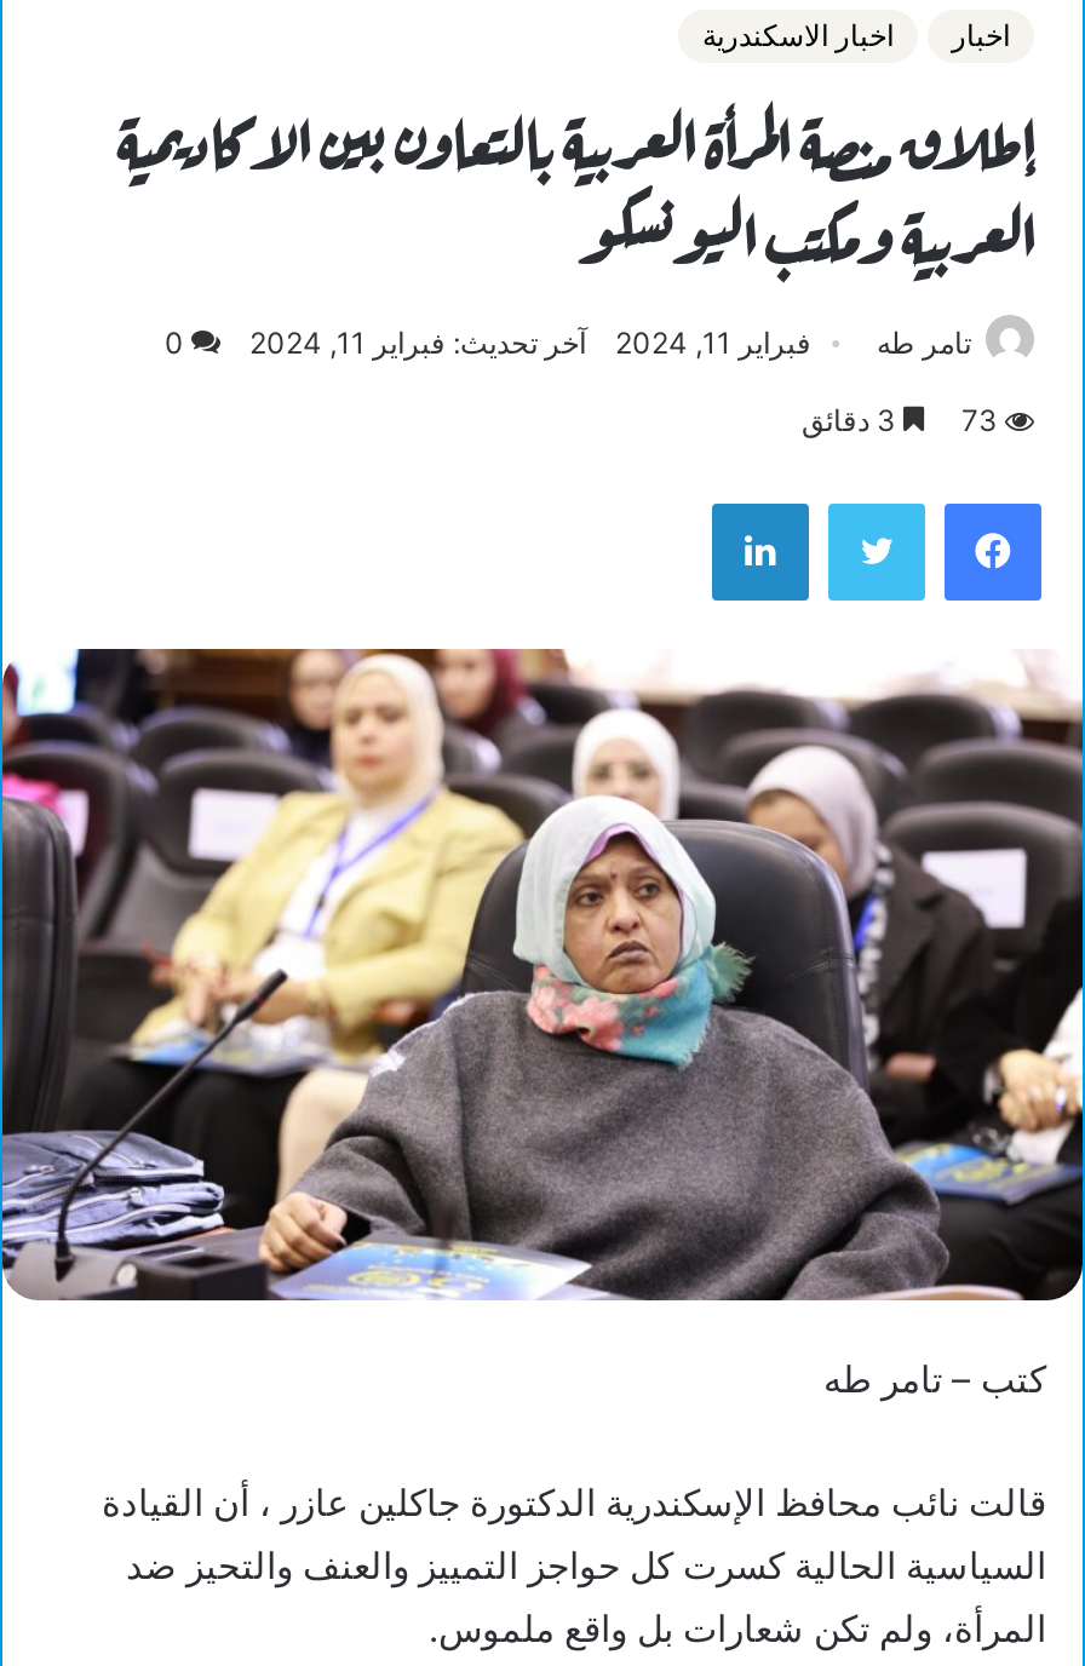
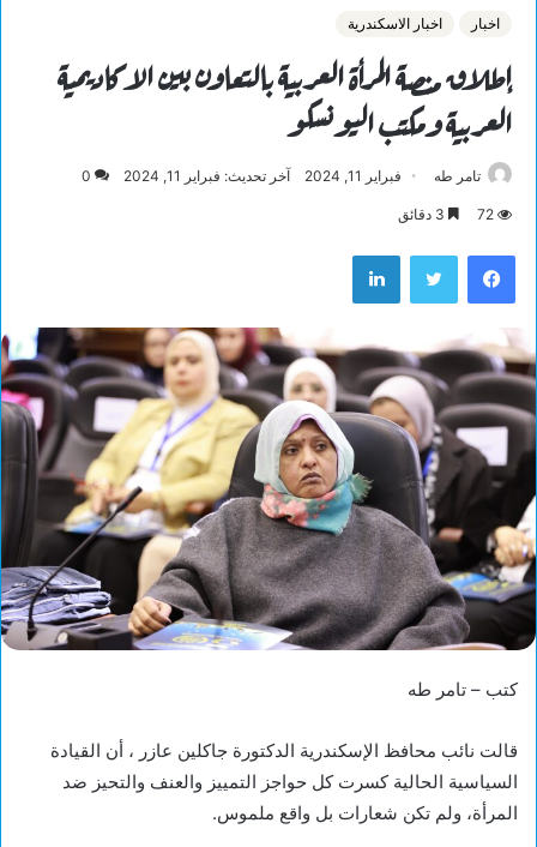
[961,402,998,438] 73 -> [477,205,494,223] 72

